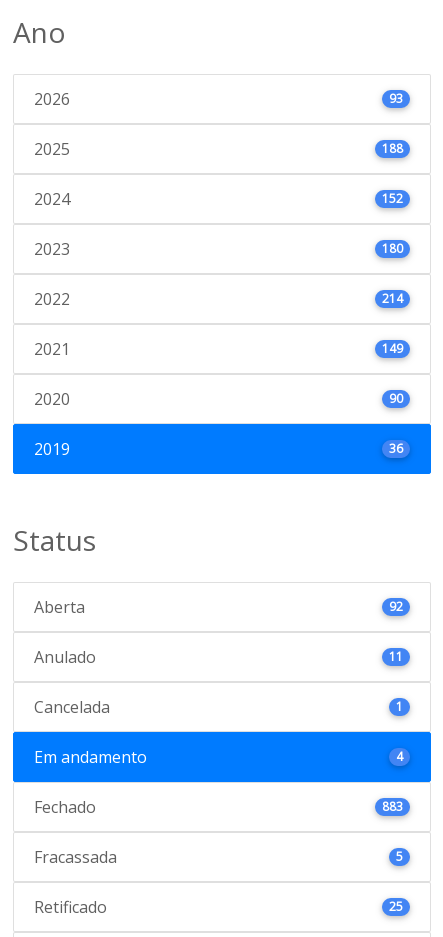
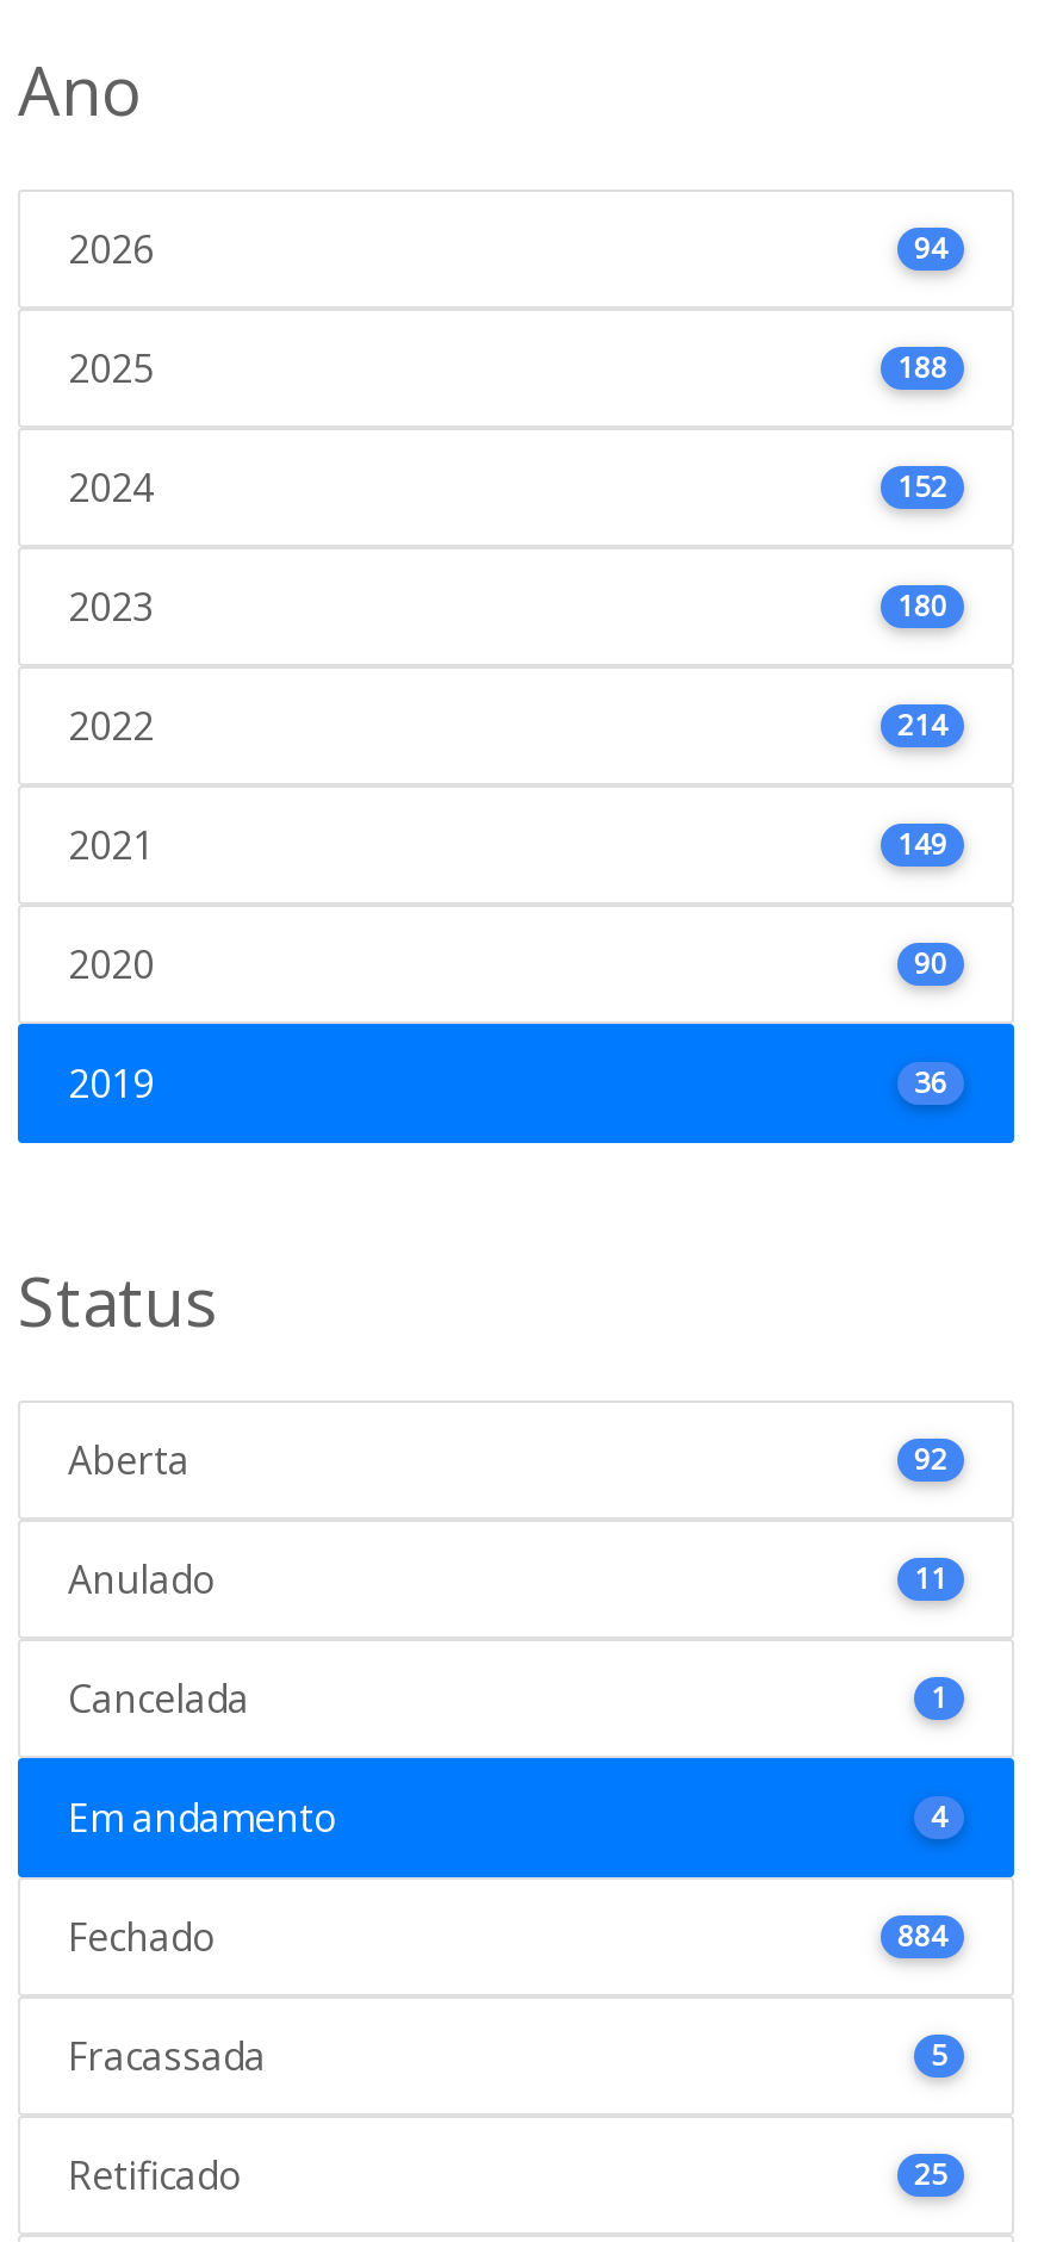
[389,90,403,107] 93 -> [914,227,947,267] 94
[382,798,403,815] 883 -> [897,1914,947,1955] 884

